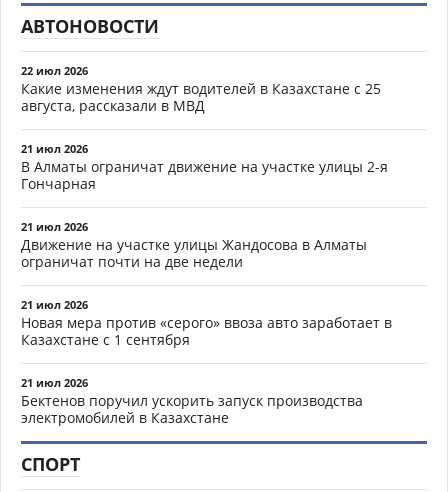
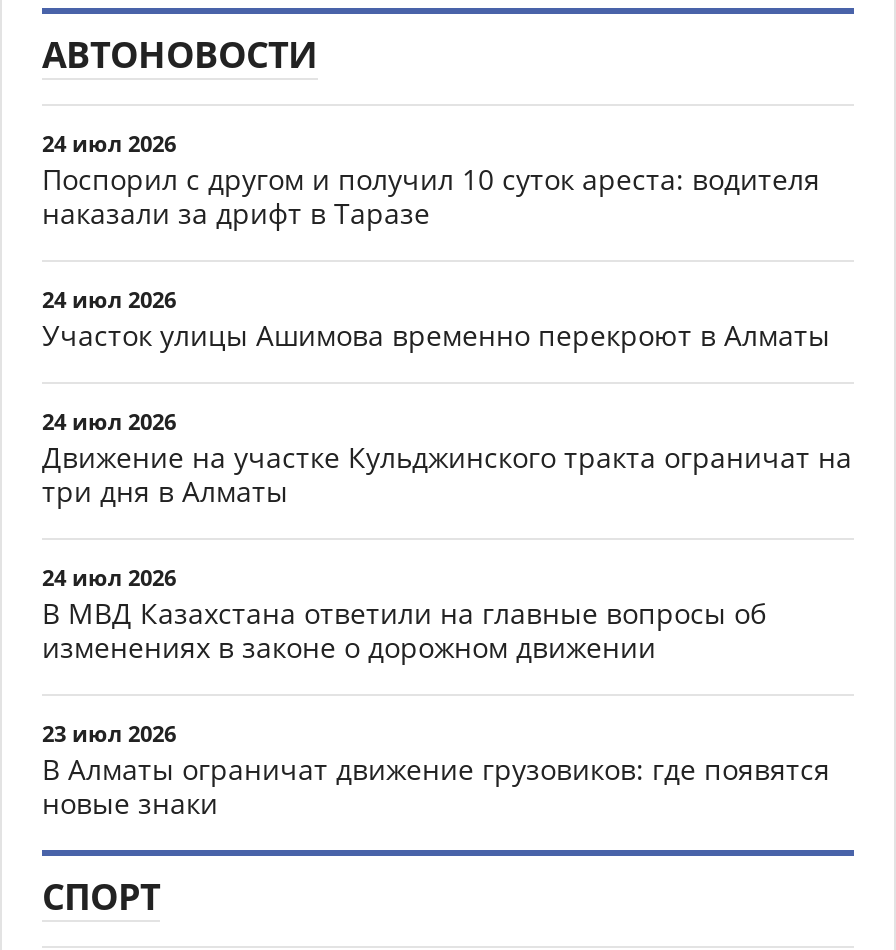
[21,63,381,115] 22 июл 2026 | Какие изменения ждут водителей в Казахстане с 25 | августа, рассказали в МВД -> [42,128,820,232] 24 июл 2026 | Поспорил с другом и получил 10 суток ареста: водителя | наказали за дрифт в Таразе
[21,141,388,193] 21 июл 2026 | В Алматы ограничат движение на участке улицы 2-я | Гончарная -> [42,284,830,354] 24 июл 2026 | Участок улицы Ашимова временно перекроют в Алматы
[21,219,367,271] 21 июл 2026 | Движение на участке улицы Жандосова в Алматы | ограничат почти на две недели -> [42,406,852,510] 24 июл 2026 | Движение на участке Кульджинского тракта ограничат на | три дня в Алматы
[21,297,392,349] 21 июл 2026 | Новая мера против «серого» ввоза авто заработает в | Казахстане с 1 сентября -> [42,562,766,666] 24 июл 2026 | В МВД Казахстана ответили на главные вопросы об | изменениях в законе о дорожном движении
[21,375,363,427] 21 июл 2026 | Бектенов поручил ускорить запуск производства | электромобилей в Казахстане -> [42,718,830,822] 23 июл 2026 | В Алматы ограничат движение грузовиков: где появятся | новые знаки

